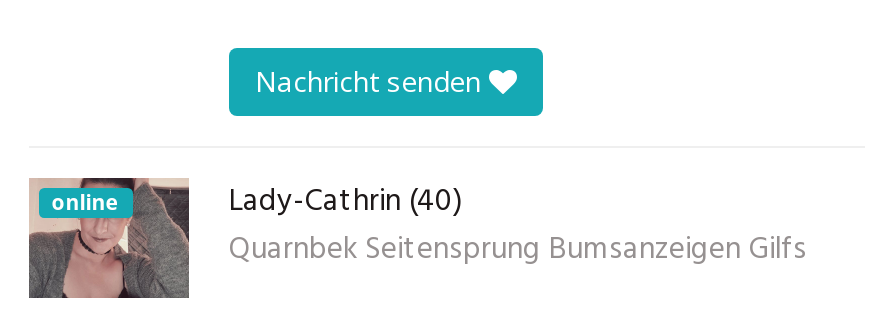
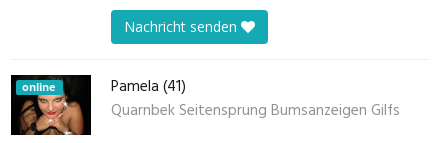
[27,176,463,300] [image] | Lady-Cathrin (40) -> [10,74,186,135] [image] | Pamela (41)

